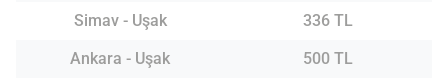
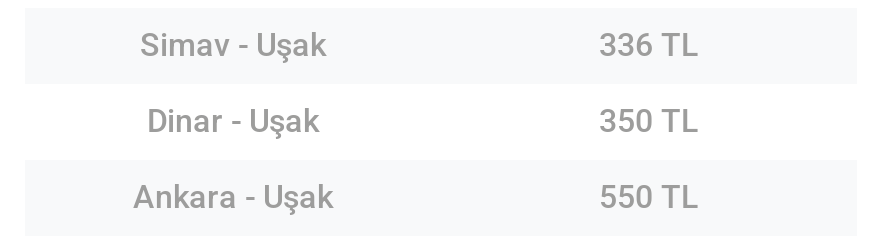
none -> [147,102,699,140] Dinar - Uşak | 350 TL
[303,49,353,68] 500 TL -> [599,178,699,216] 550 TL

